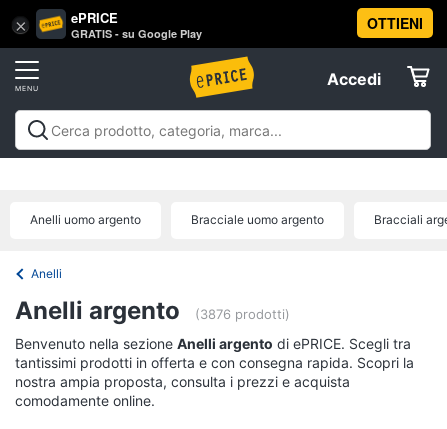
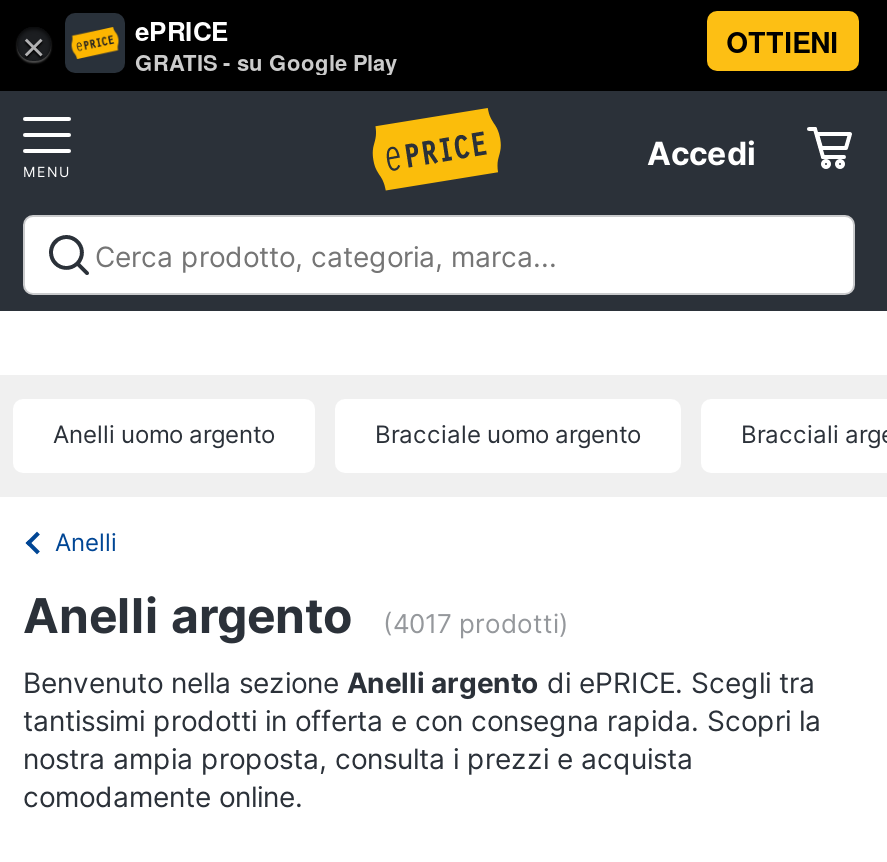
[195,306,290,322] (3876 prodotti) -> [383,607,569,639] (4017 prodotti)

